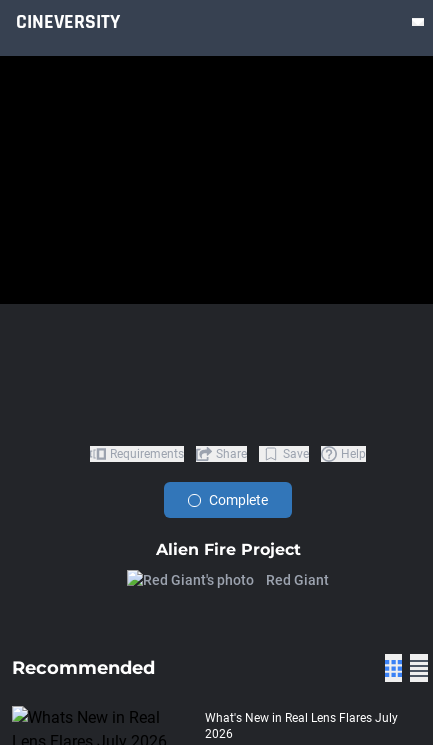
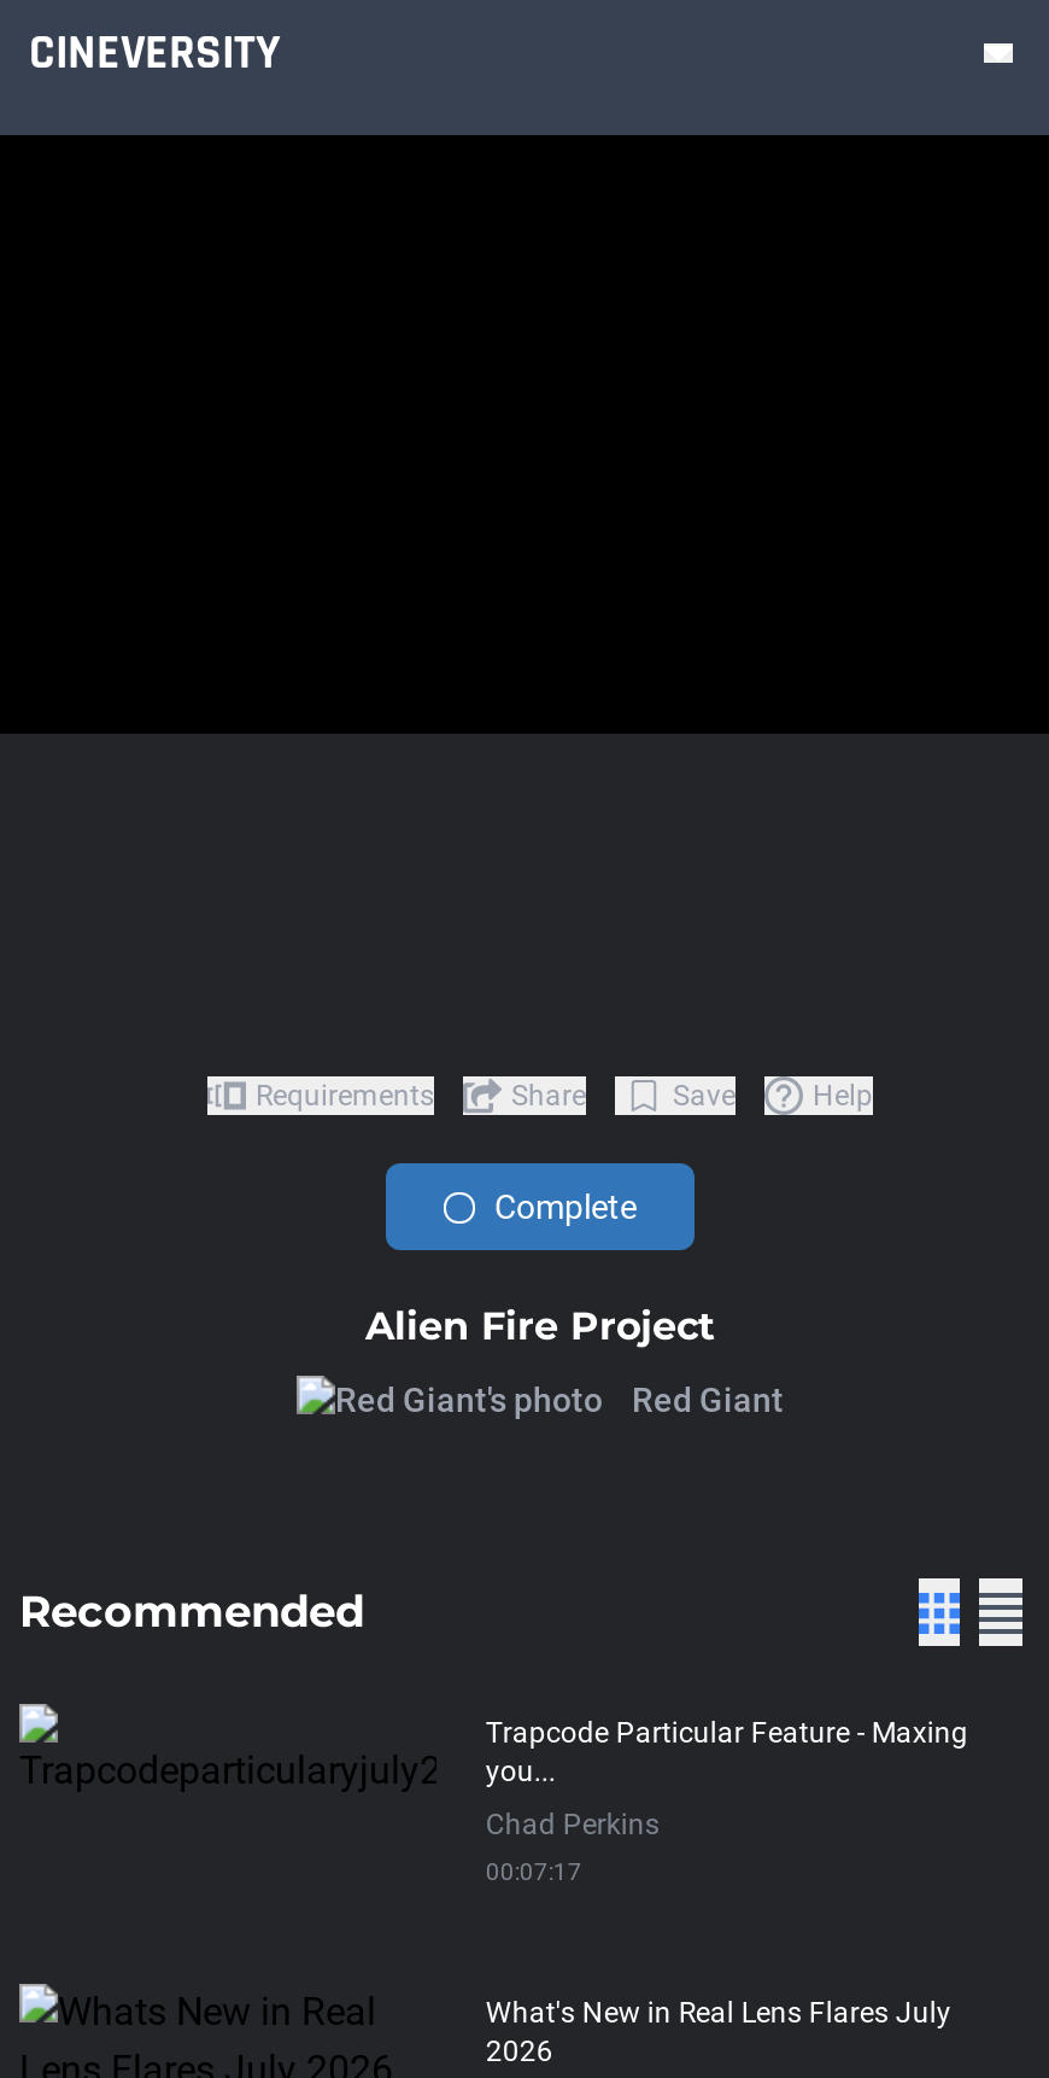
none -> [485,1716,968,1885] Trapcode Particular Feature - Maxing | you... | Chad Perkins | 00:07:17

